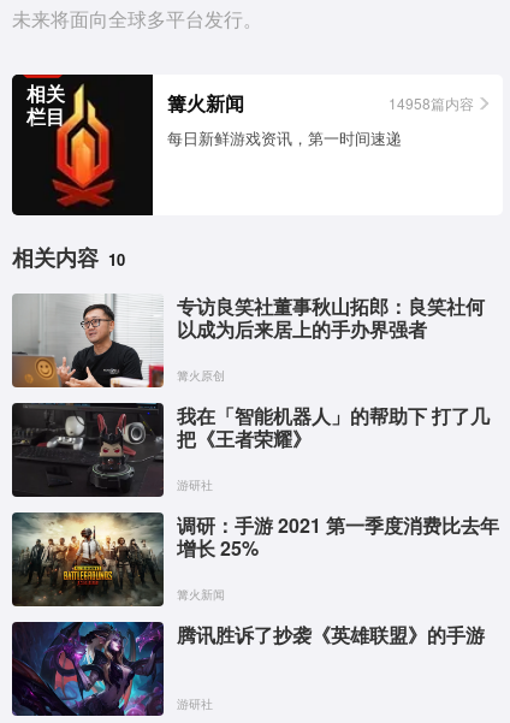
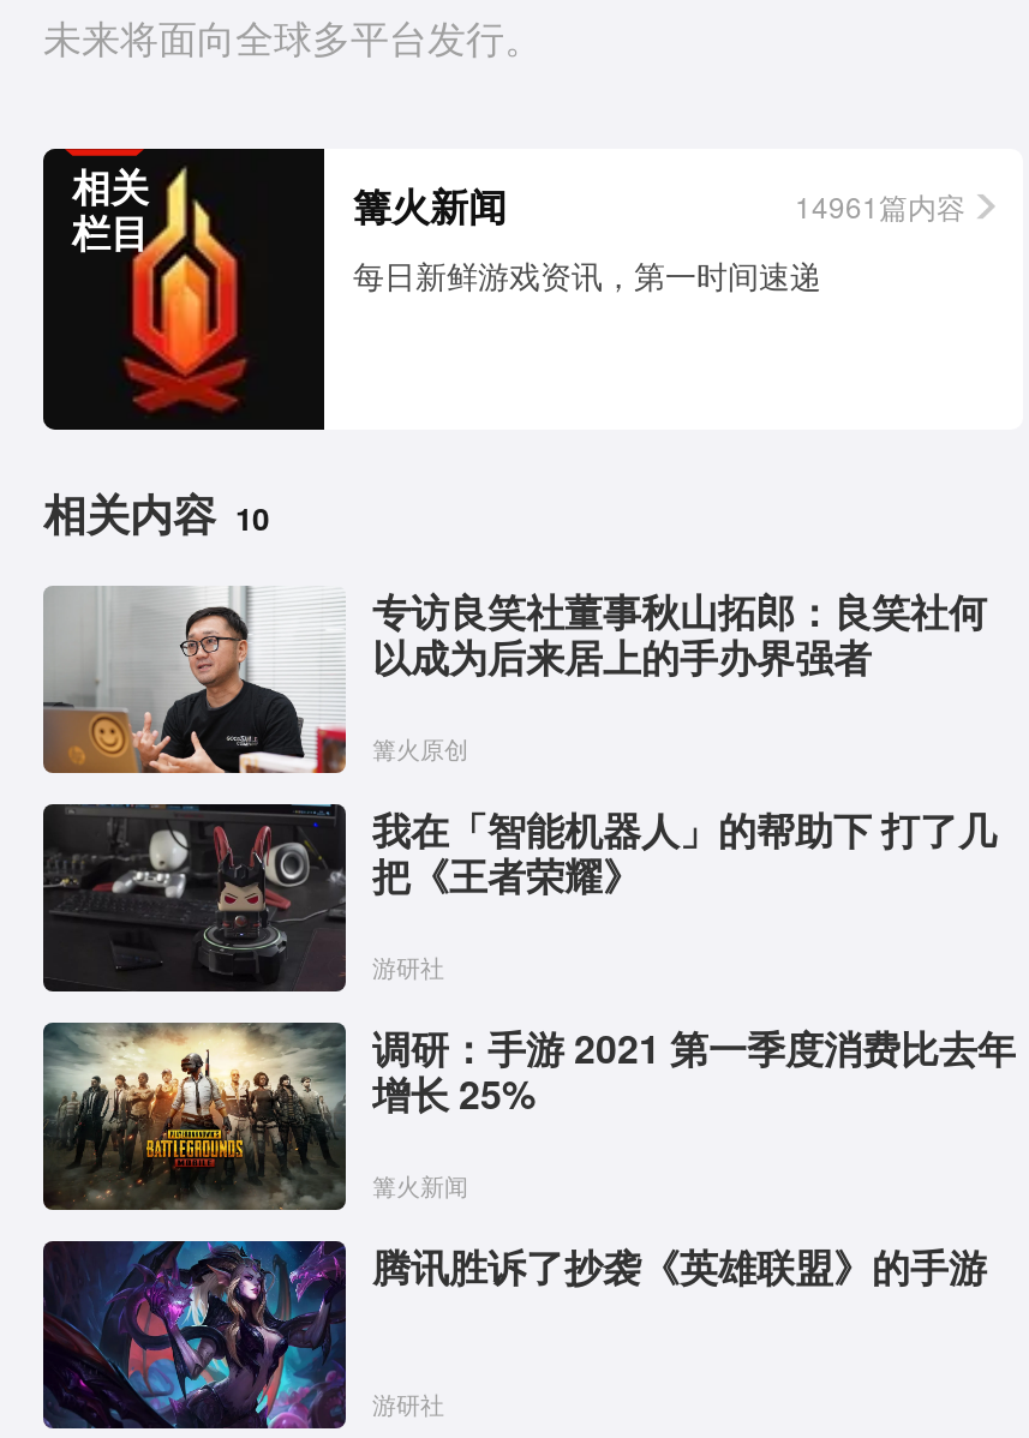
[389,93,478,113] 14958篇内容 -> [795,185,973,226] 14961篇内容

